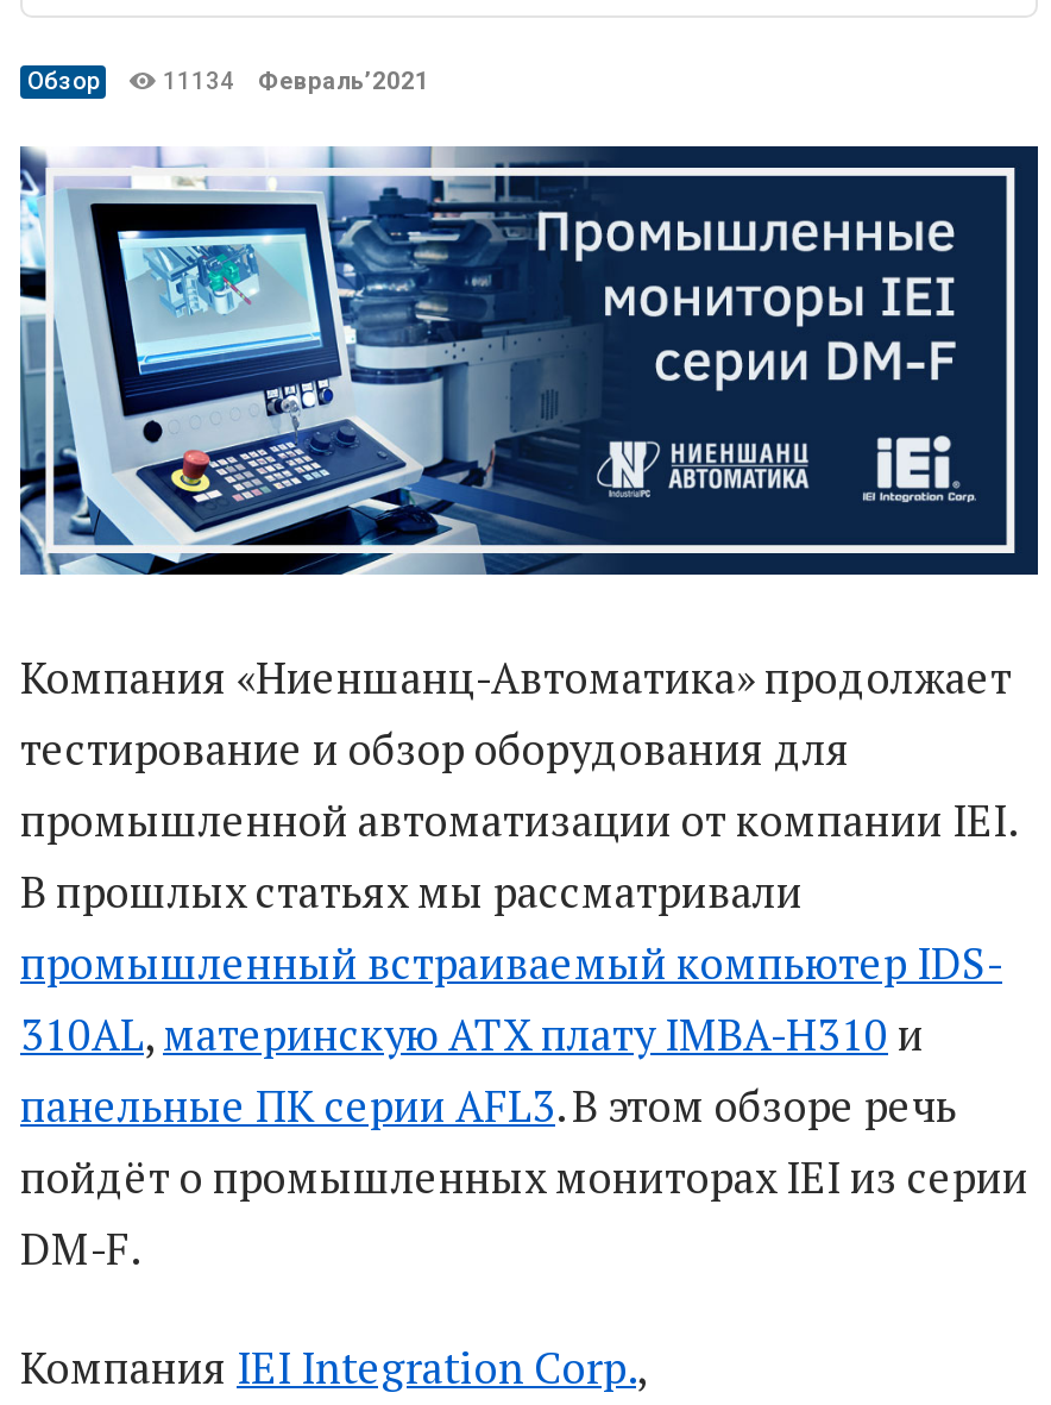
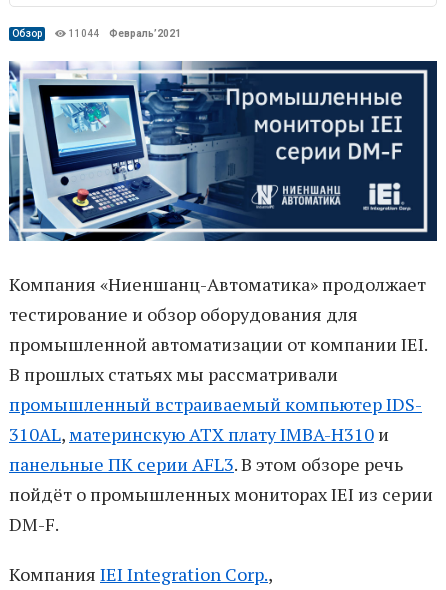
[163,68,429,94] 11134 Февраль’2021 -> [69,28,181,39] 11044 Февраль’2021

